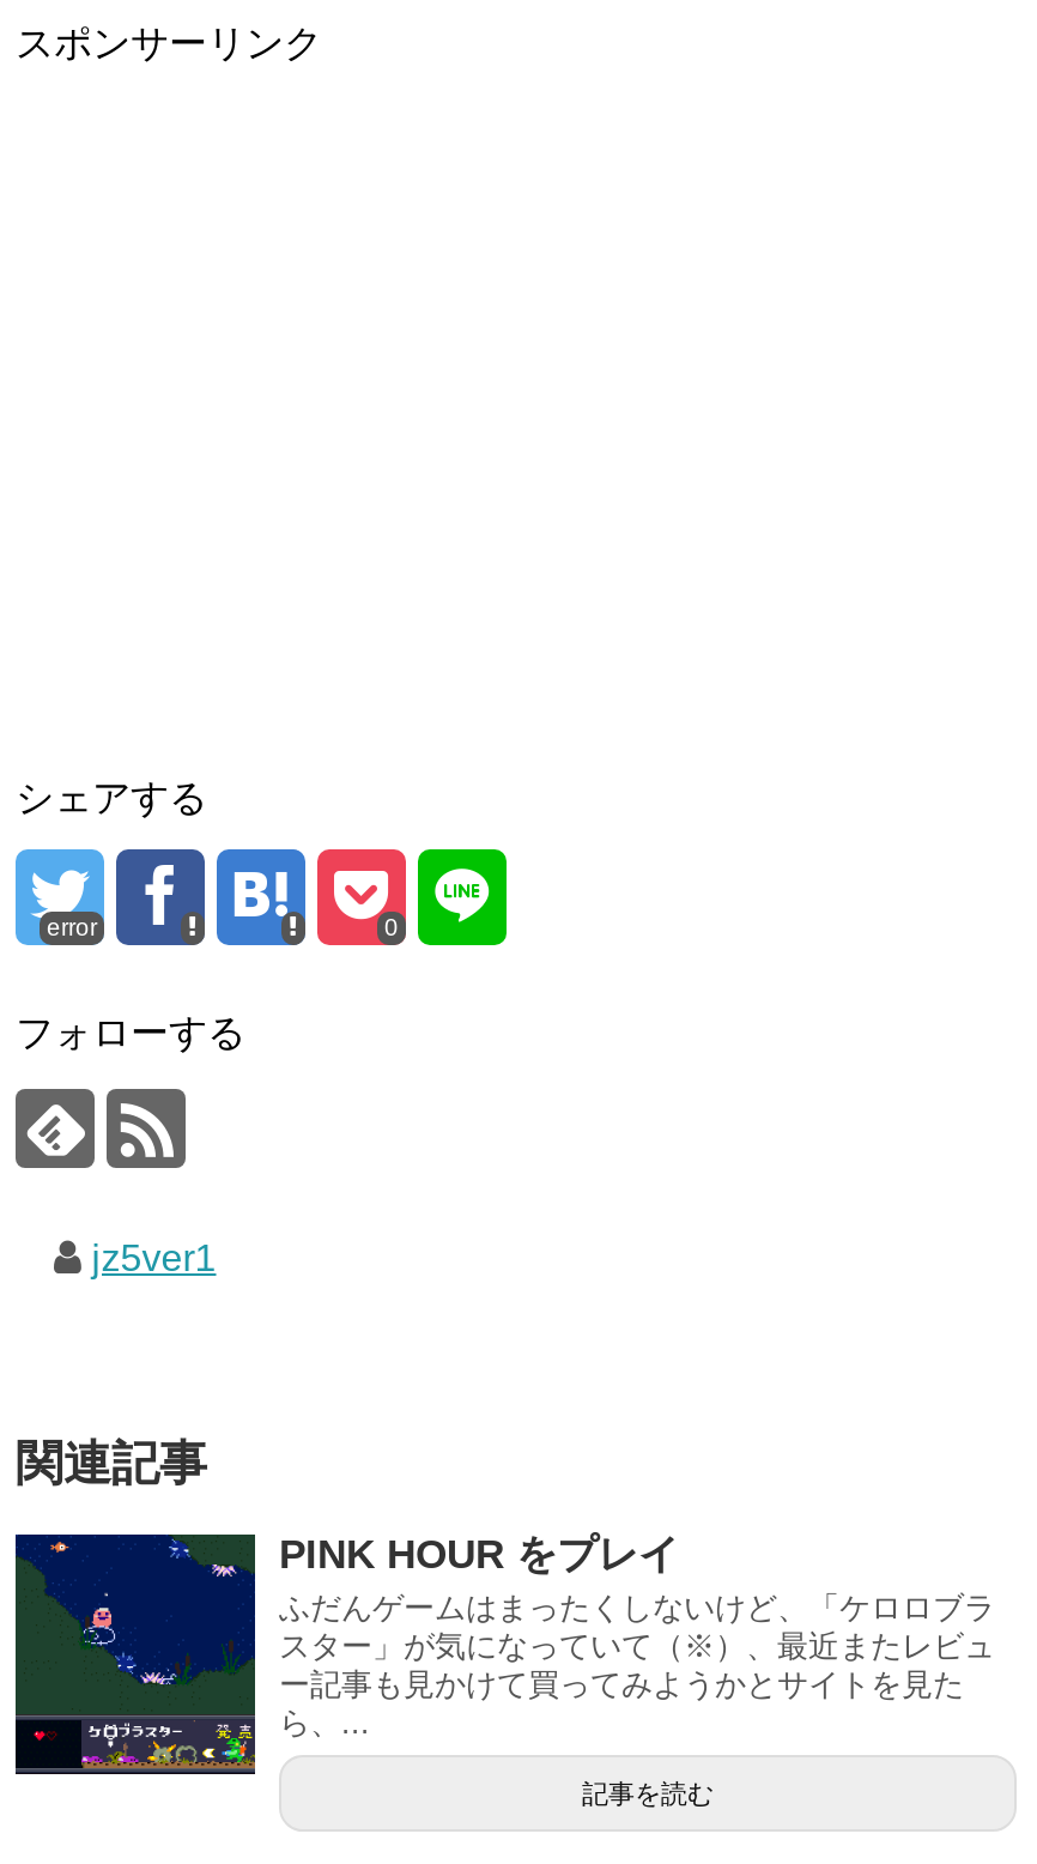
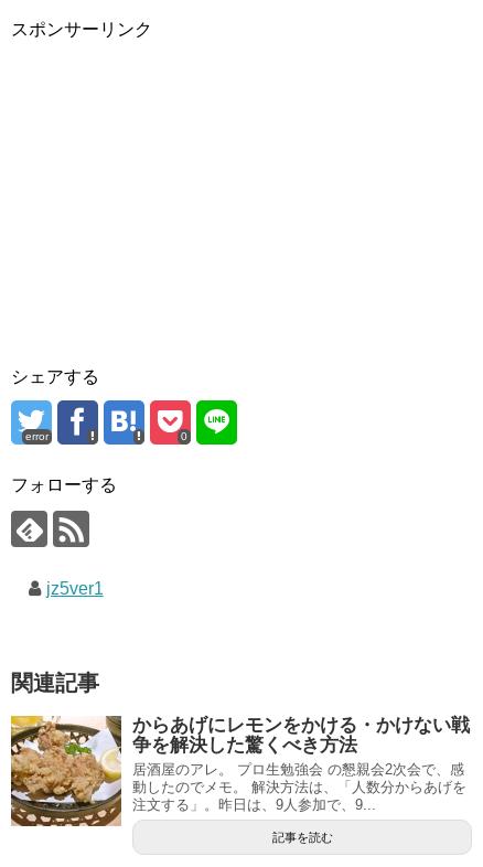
[13,1532,995,1777] [image] | PINK HOUR をプレイ | ふだんゲームはまったくしないけど、「ケロロブラ | スター」が気になっていて（※）、最近またレビュ | ー記事も見かけて買ってみようかとサイトを見た | ら、... -> [10,715,470,827] [image] | からあげにレモンをかける・かけない戦 | 争を解決した驚くべき方法 | 居酒屋のアレ。 プロ生勉強会 の懇親会2次会で、感 | 動したのでメモ。 解決方法は、「人数分からあげを | 注文する」。昨日は、9人参加で、9...

